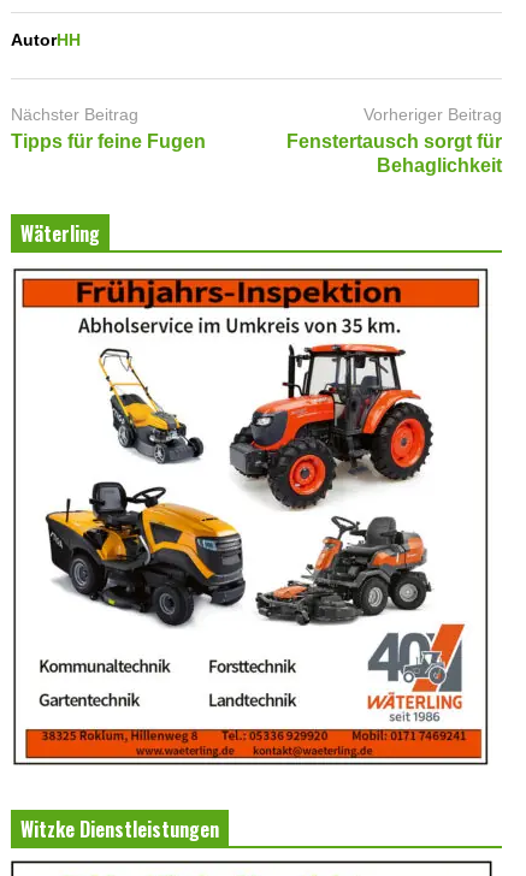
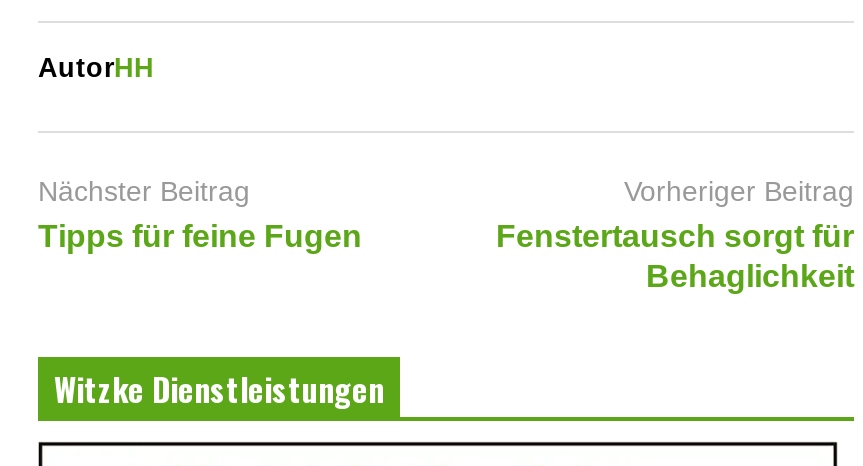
[20,219,100,248] Wäterling -> none
[12,267,492,773] [image] -> none

